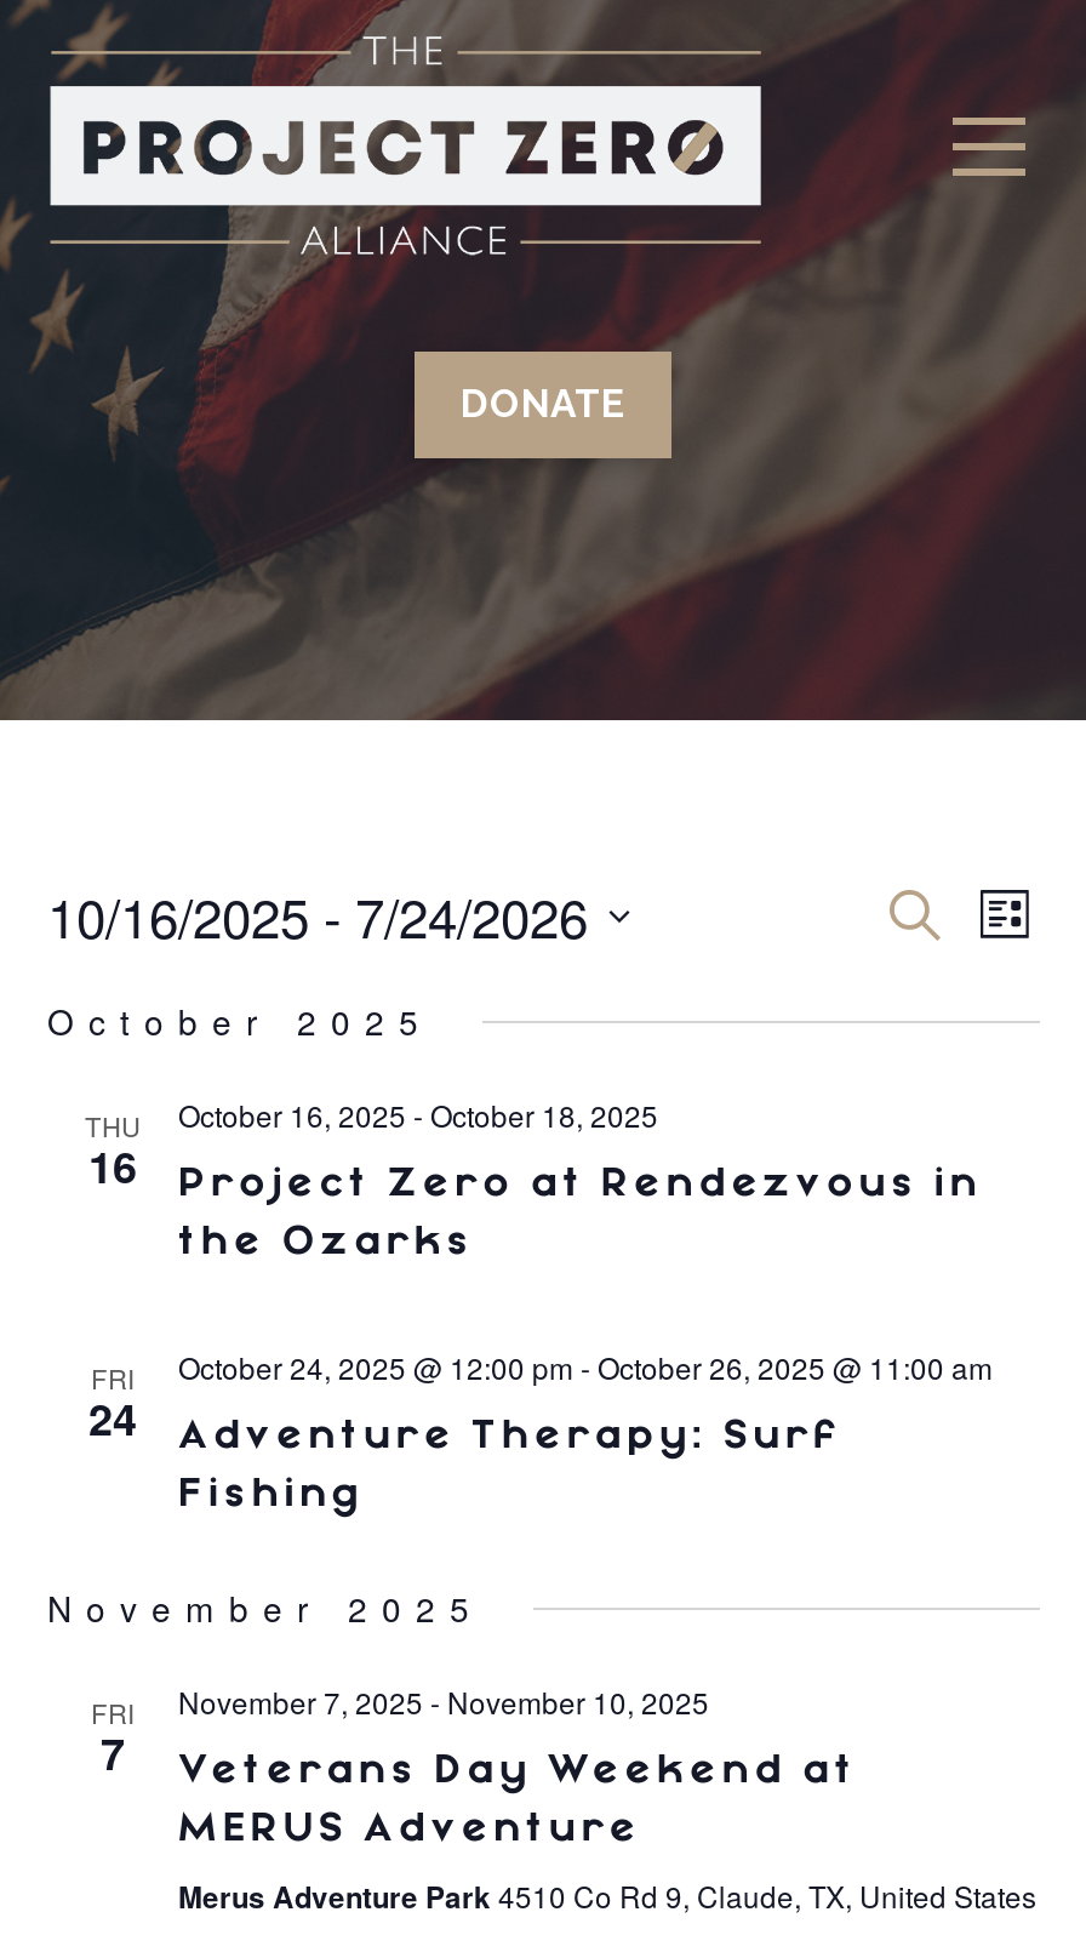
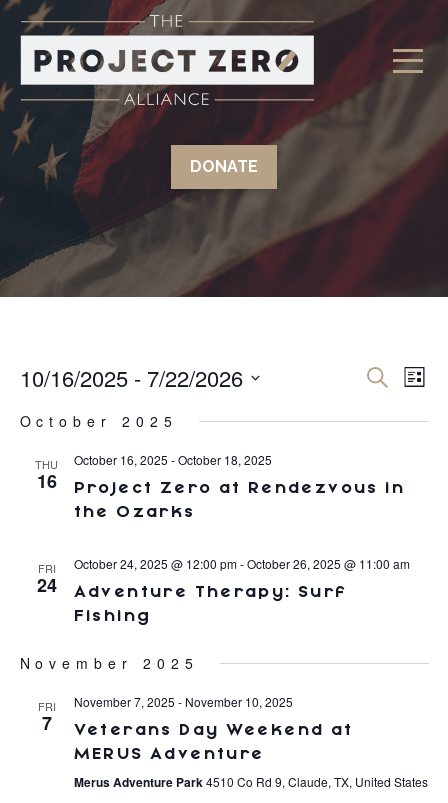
[47,878,588,953] 10/16/2025 - 7/24/2026 -> [19,362,242,393] 10/16/2025 - 7/22/2026

